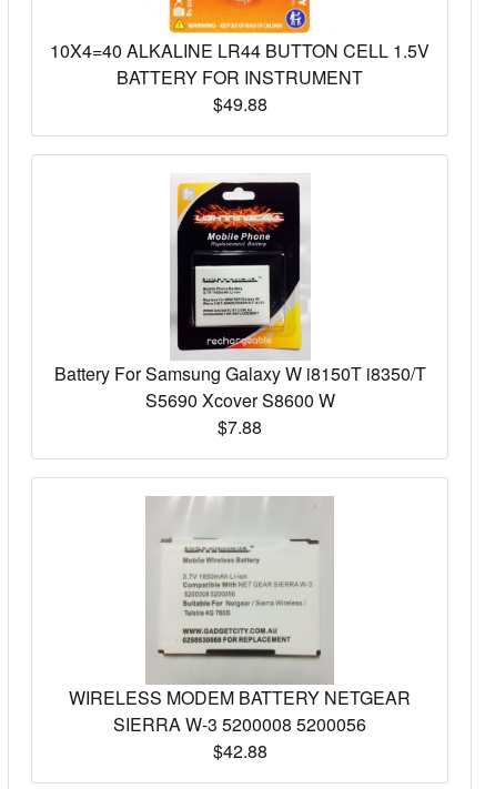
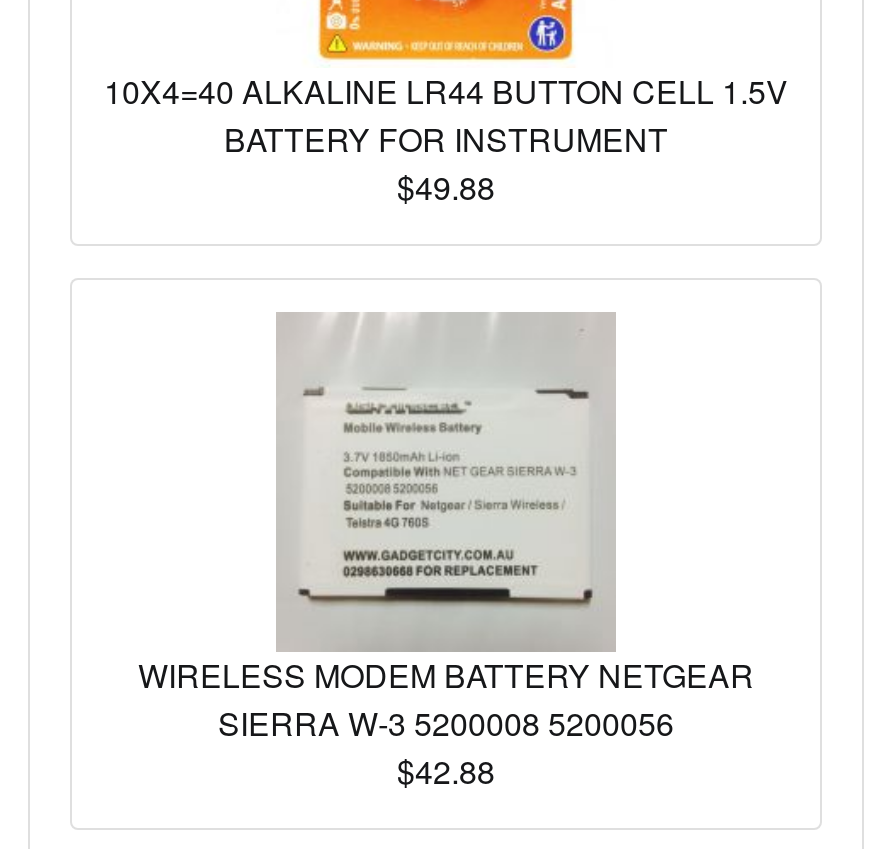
[54,174,426,440] [image] | Battery For Samsung Galaxy W i8150T i8350/T | S5690 Xcover S8600 W | $7.88 -> none

